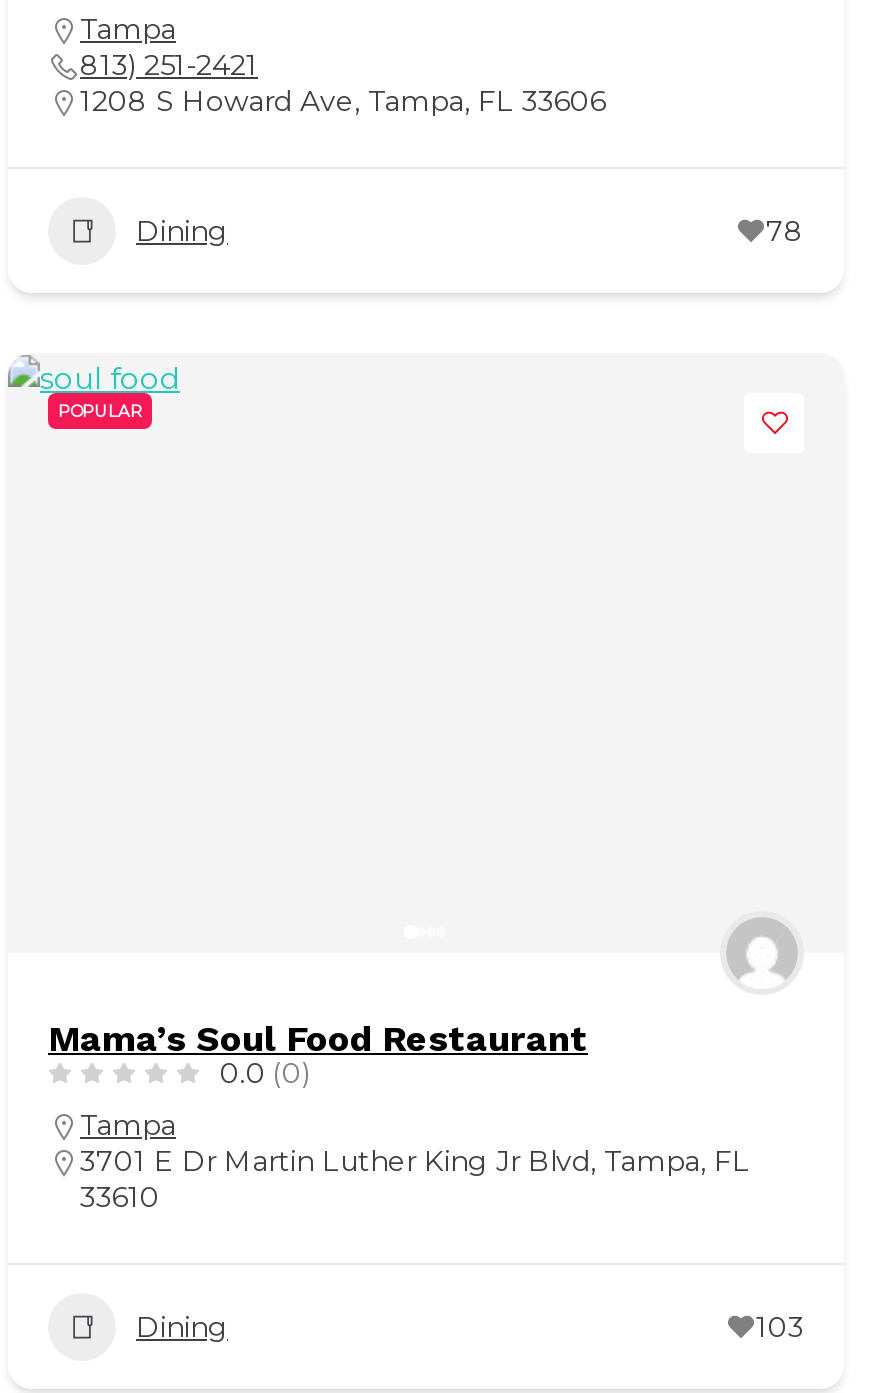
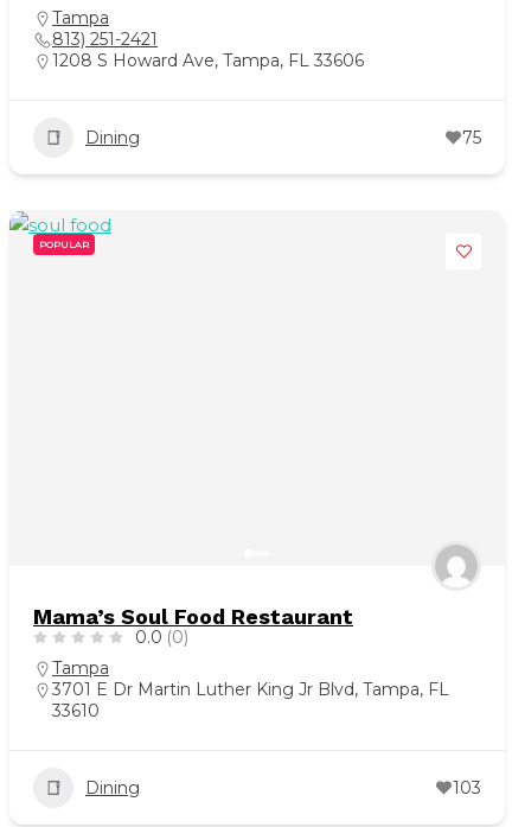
[766,212,804,248] 78 -> [462,126,481,148] 75

